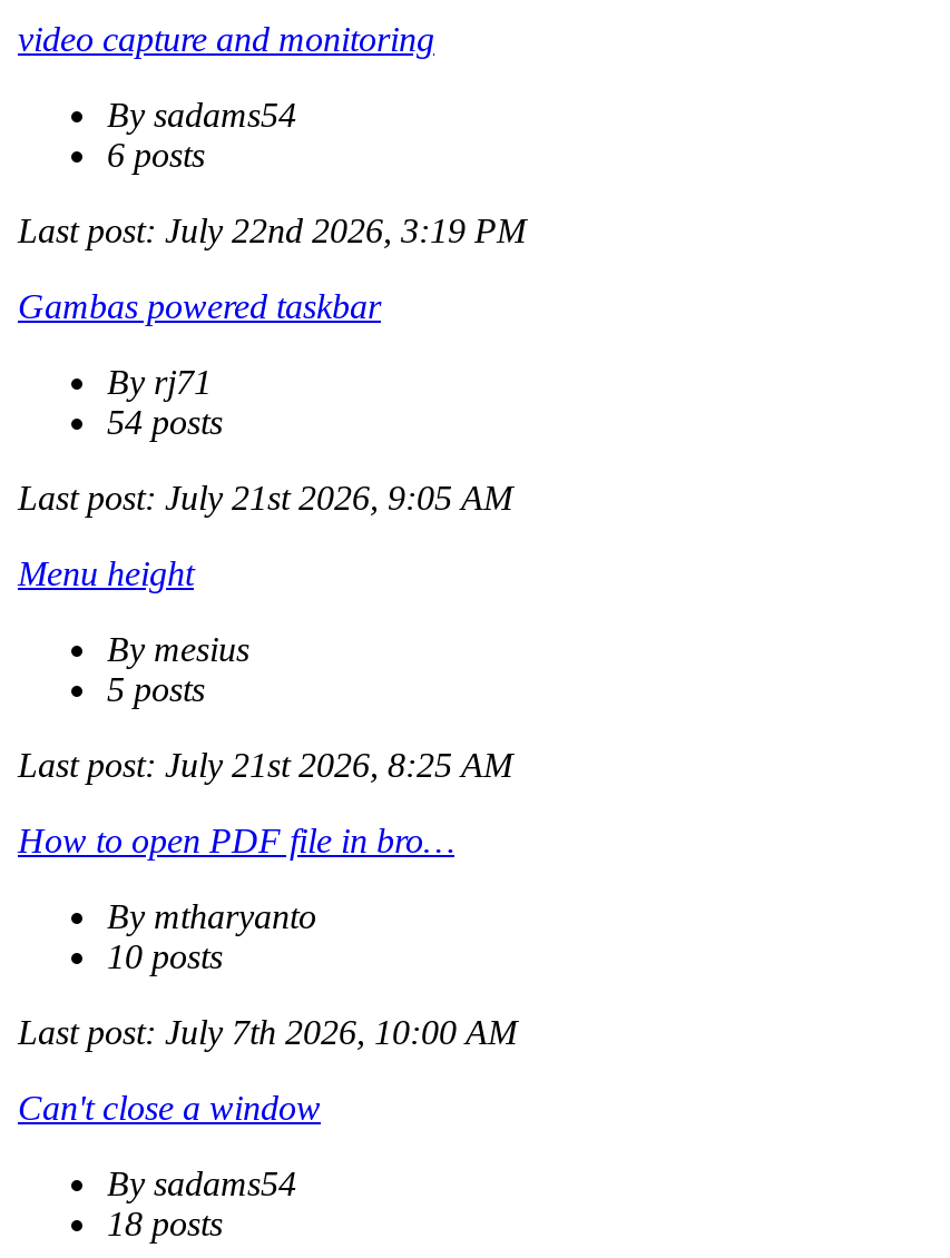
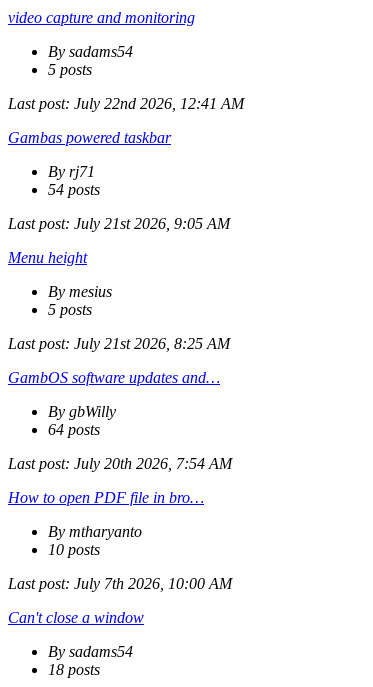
[107,135,205,173] 6 posts -> [48,61,92,78] 5 posts
[18,211,526,249] Last post: July 22nd 2026, 3:19 PM -> [8,95,244,112] Last post: July 22nd 2026, 12:41 AM
none -> [8,369,232,472] GambOS software updates and… | By gbWilly | 64 posts | Last post: July 20th 2026, 7:54 AM

